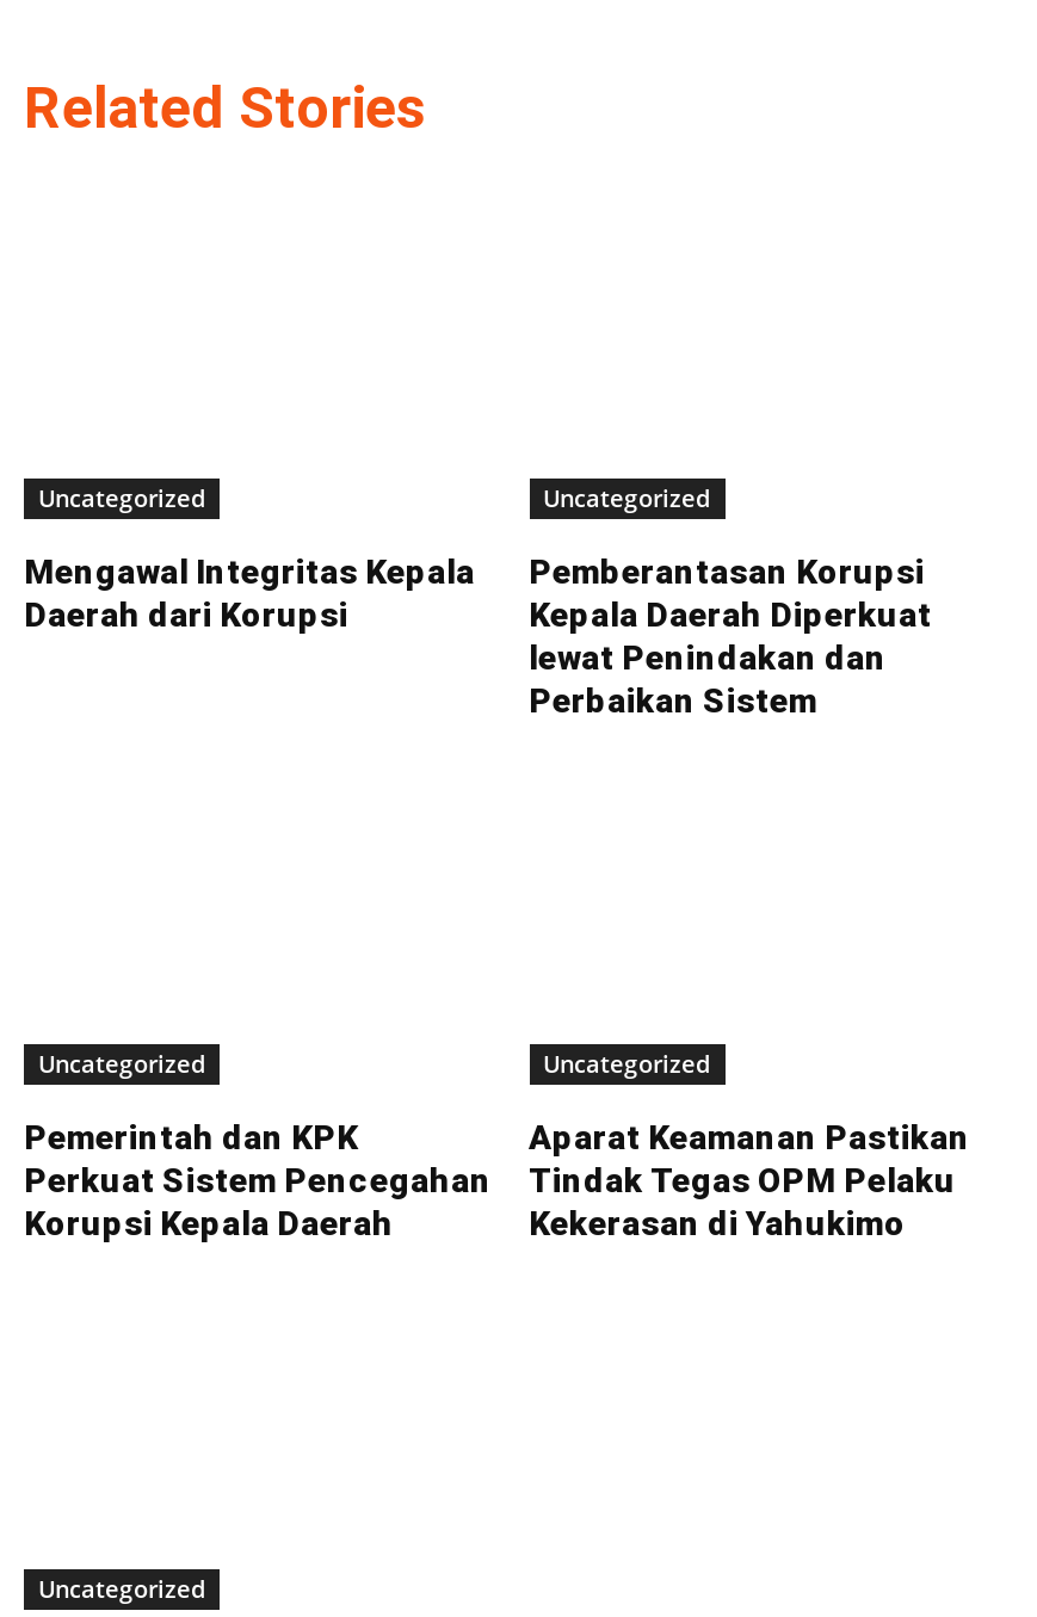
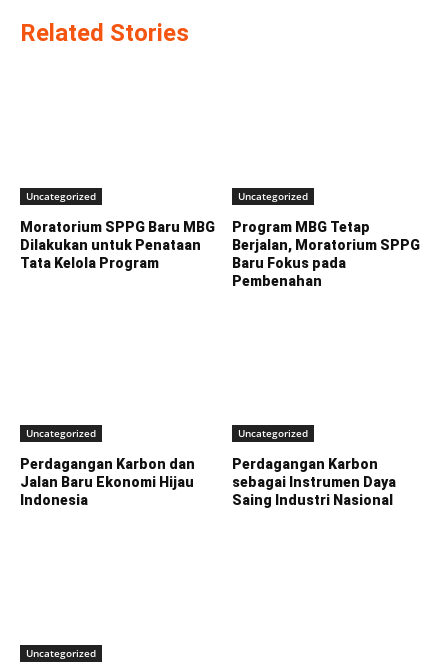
[24,551,475,632] Mengawal Integritas Kepala | Daerah dari Korupsi -> [20,218,215,270] Moratorium SPPG Baru MBG | Dilakukan untuk Penataan | Tata Kelola Program
[529,551,932,718] Pemberantasan Korupsi | Kepala Daerah Diperkuat | lewat Penindakan dan | Perbaikan Sistem -> [231,218,419,288] Program MBG Tetap | Berjalan, Moratorium SPPG | Baru Fokus pada | Pembenahan
[24,1118,492,1243] Pemerintah dan KPK | Perkuat Sistem Pencegahan | Korupsi Kepala Daerah -> [20,456,195,508] Perdagangan Karbon dan | Jalan Baru Ekonomi Hijau | Indonesia
[529,1118,970,1243] Aparat Keamanan Pastikan | Tindak Tegas OPM Pelaku | Kekerasan di Yahukimo -> [231,456,395,508] Perdagangan Karbon | sebagai Instrumen Daya | Saing Industri Nasional

